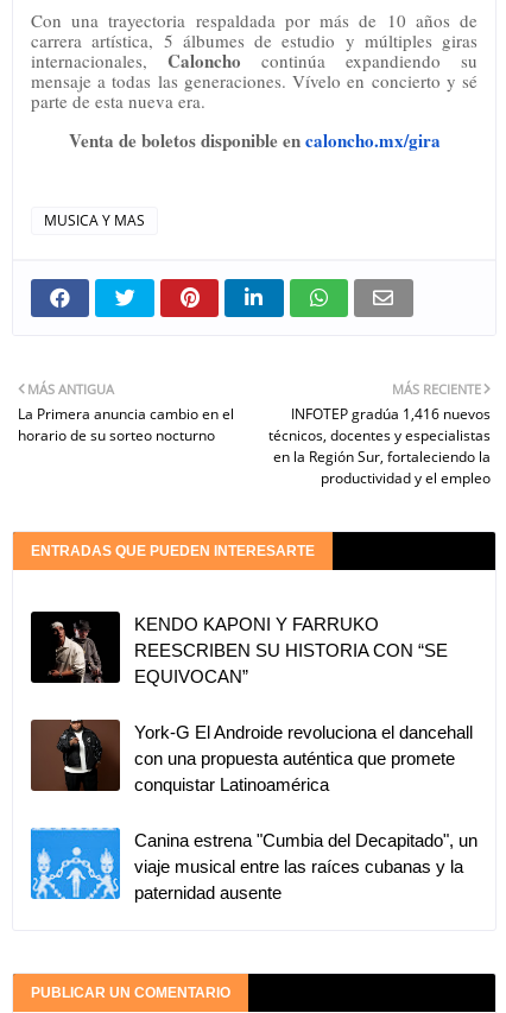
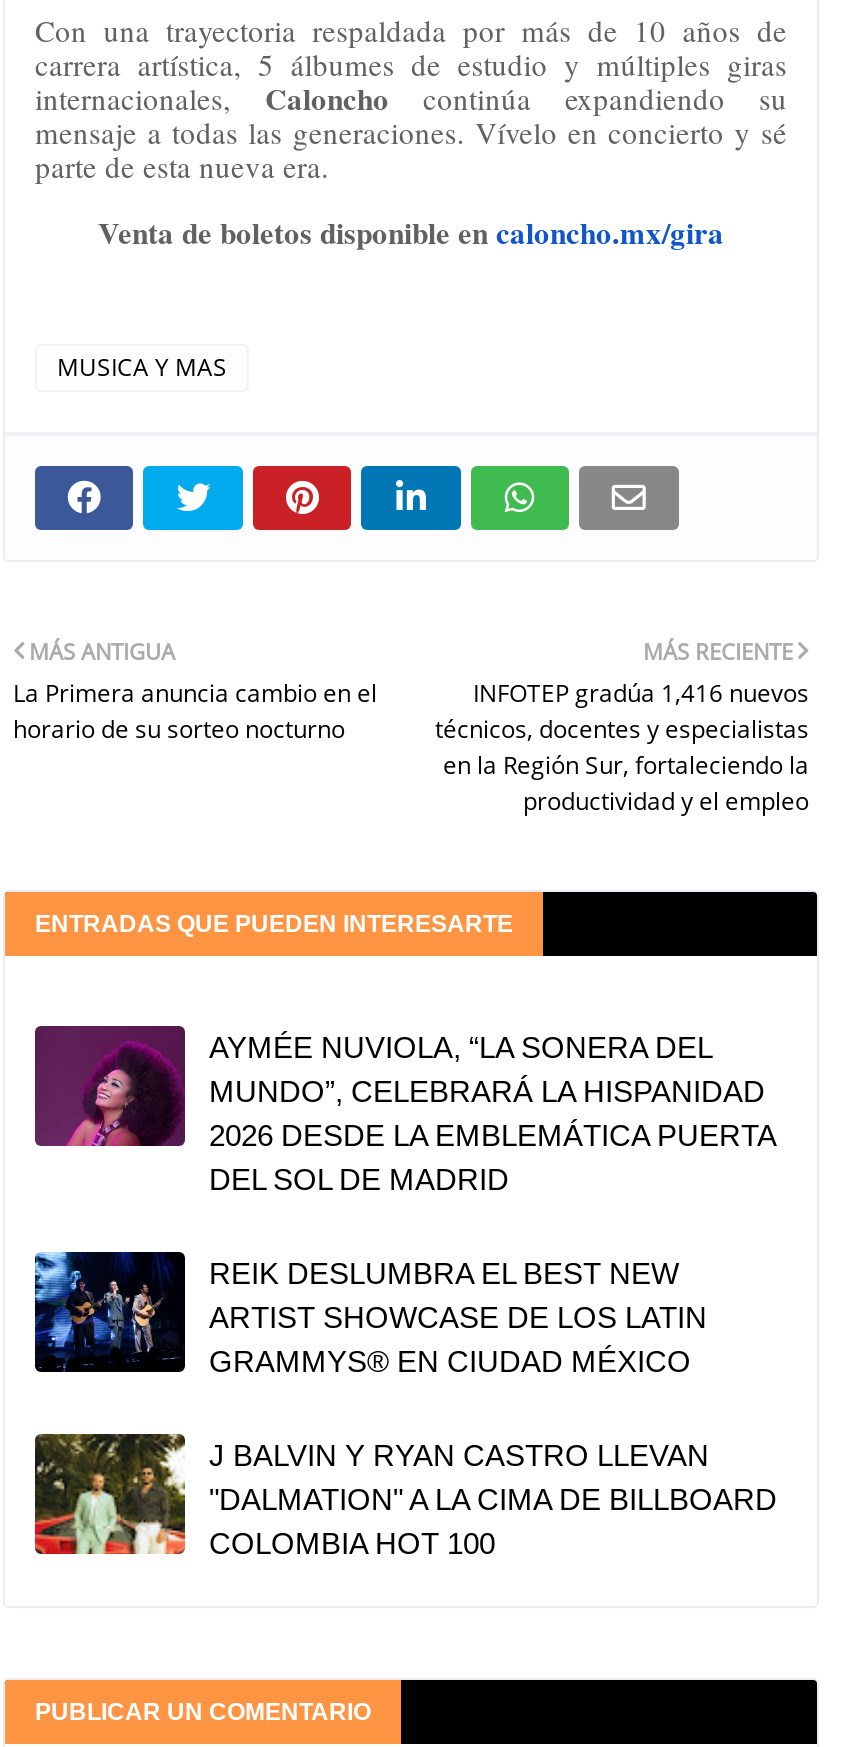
[31,612,448,686] [image] | KENDO KAPONI Y FARRUKO | REESCRIBEN SU HISTORIA CON “SE | EQUIVOCAN” -> [35,1026,775,1196] [image] | AYMÉE NUVIOLA, “LA SONERA DEL | MUNDO”, CELEBRARÁ LA HISPANIDAD | 2026 DESDE LA EMBLEMÁTICA PUERTA | DEL SOL DE MADRID
[30,718,473,794] [image] | York-G El Androide revoluciona el dancehall | con una propuesta auténtica que promete | conquistar Latinoamérica -> [33,1250,707,1378] [image] | REIK DESLUMBRA EL BEST NEW | ARTIST SHOWCASE DE LOS LATIN | GRAMMYS® EN CIUDAD MÉXICO
[30,827,477,902] [image] | Canina estrena "Cumbia del Decapitado", un | viaje musical entre las raíces cubanas y la | paternidad ausente -> [33,1432,777,1560] [image] | J BALVIN Y RYAN CASTRO LLEVAN | "DALMATION" A LA CIMA DE BILLBOARD | COLOMBIA HOT 100

